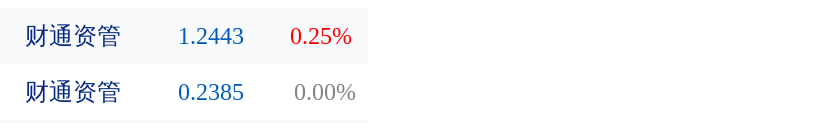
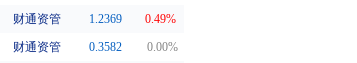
[178,22,244,50] 1.2443 -> [89,12,122,26] 1.2369
[290,22,352,50] 0.25% -> [145,12,176,26] 0.49%
[178,78,356,106] 0.2385 0.00% -> [89,40,178,54] 0.3582 0.00%

